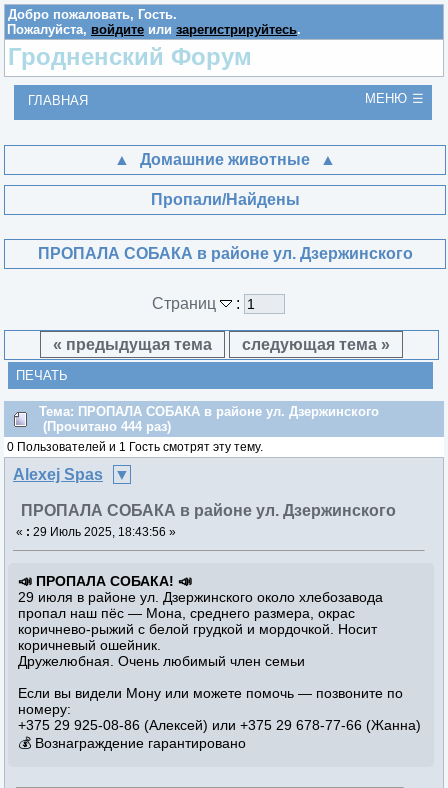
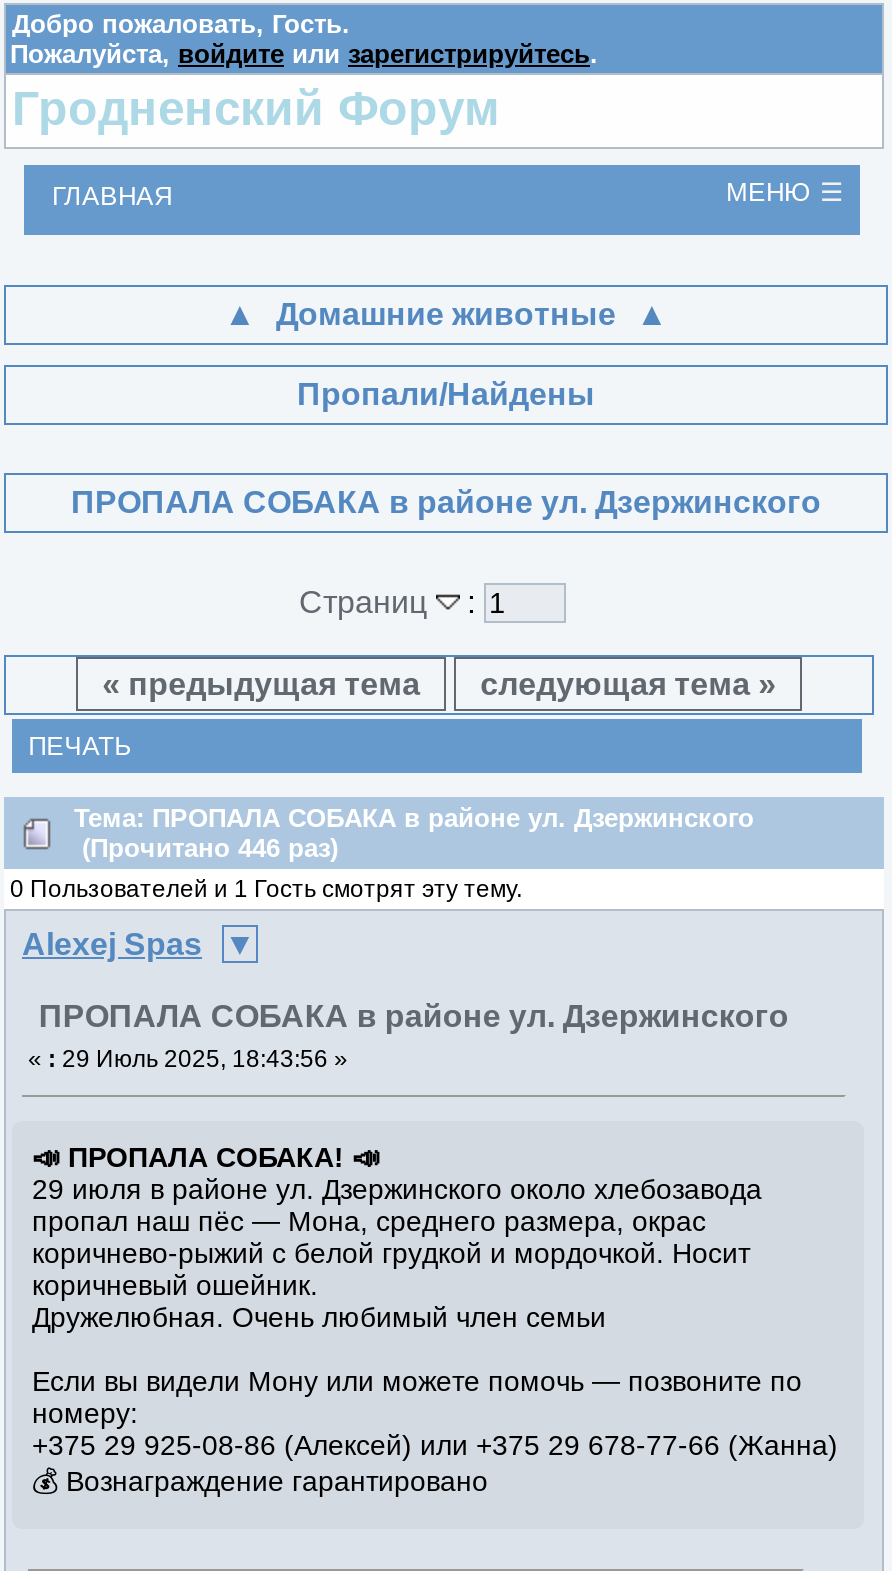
[39,419,171,434] (Прочитано 444 раз) -> [74,832,338,862] (Прочитано 446 раз)

